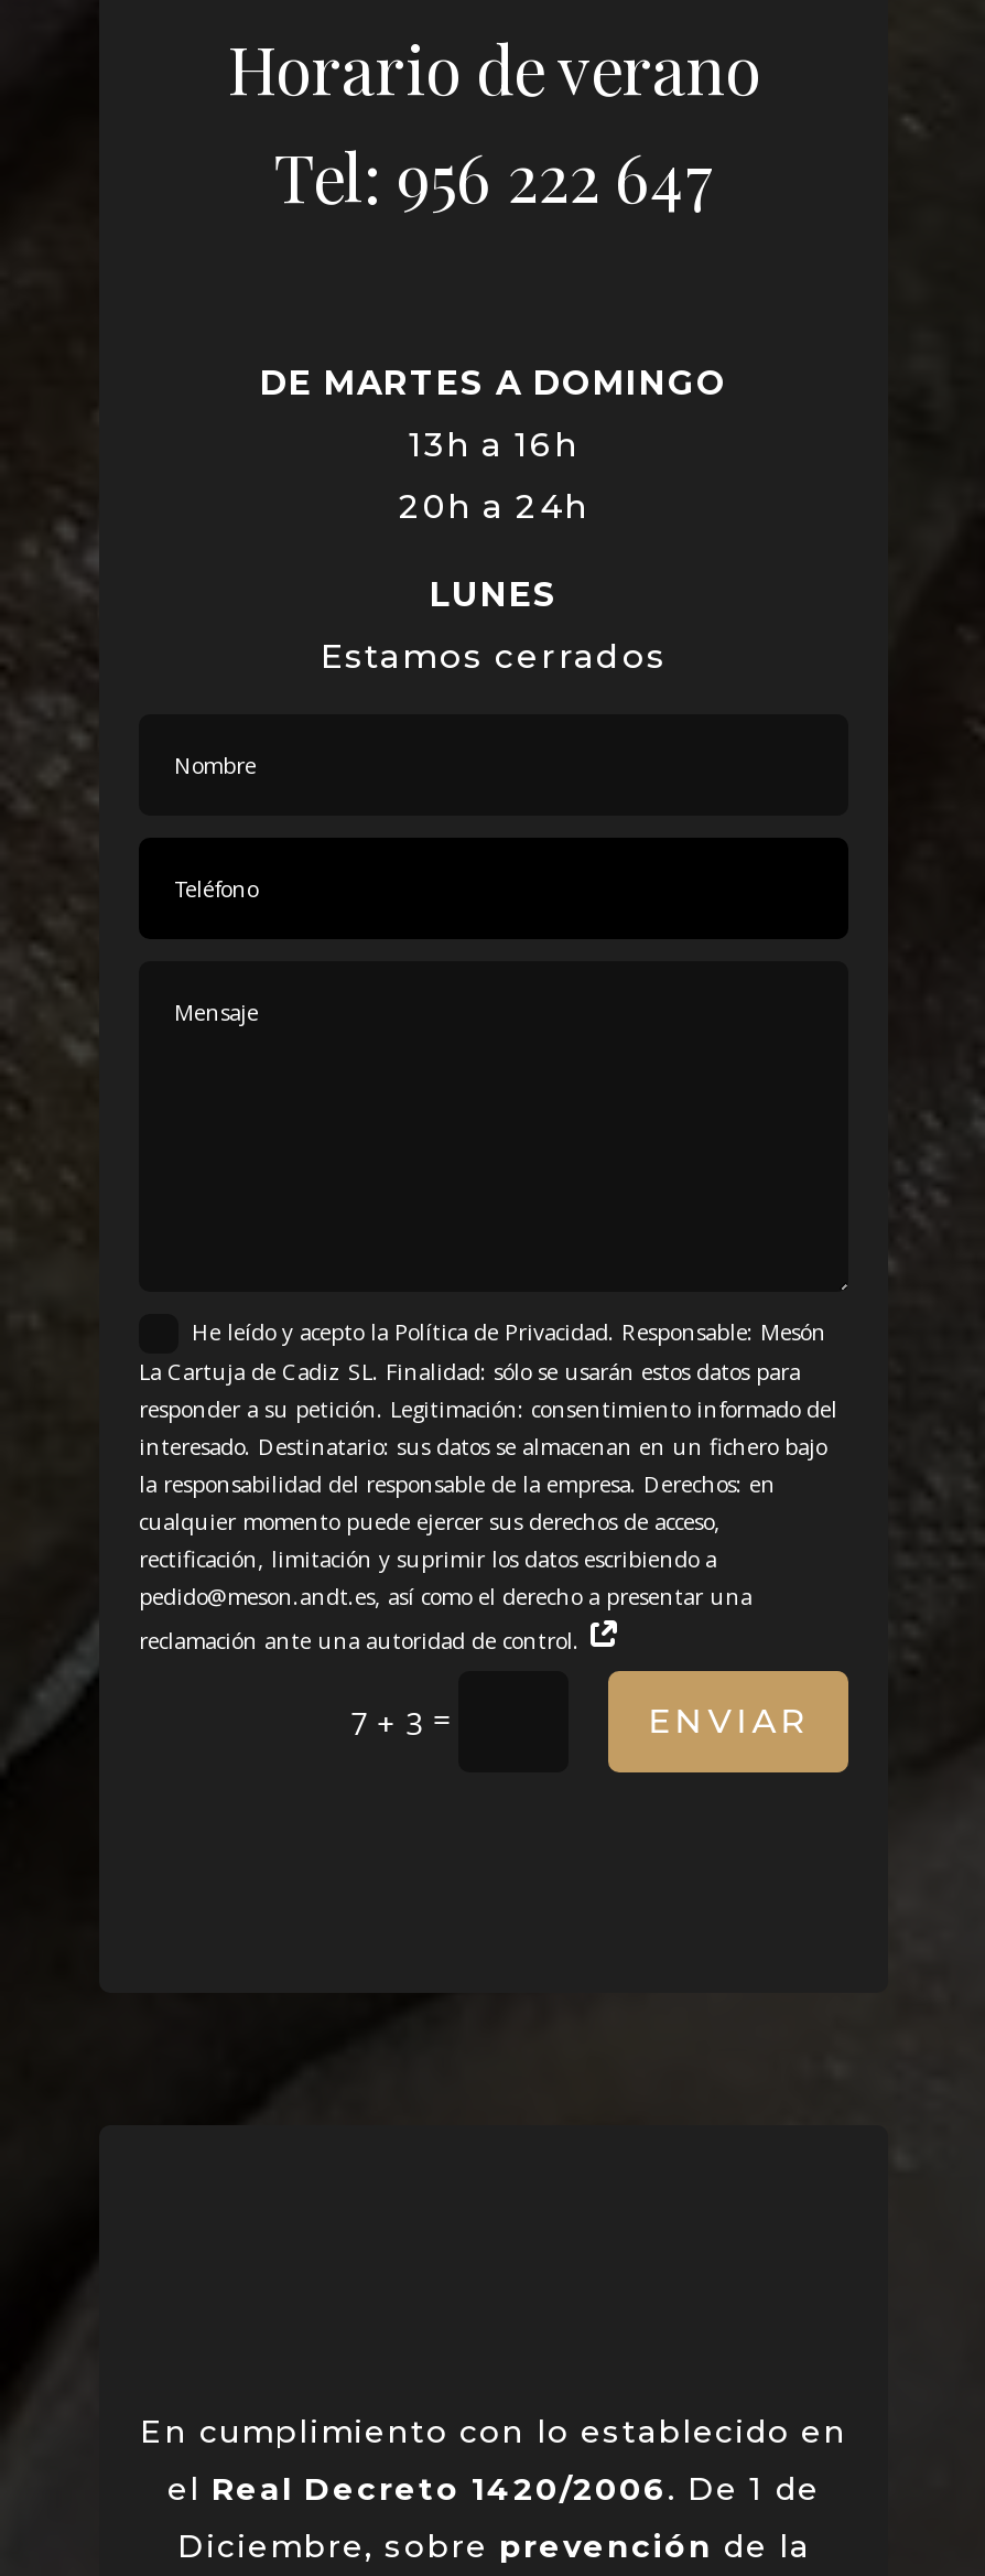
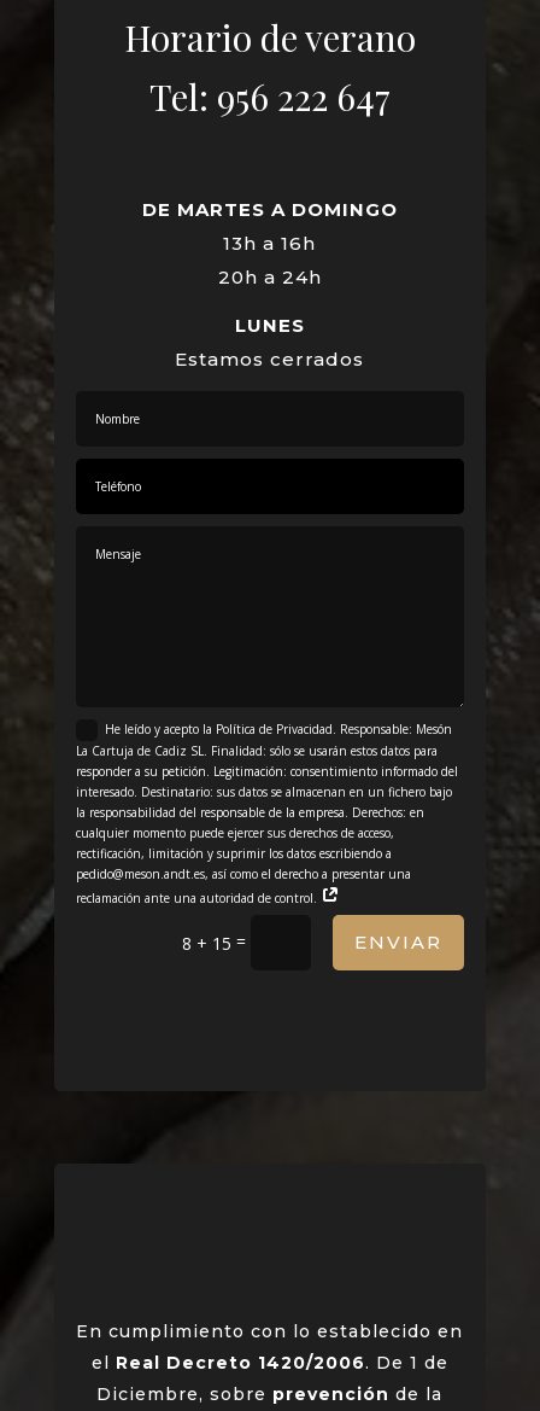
[351,1697,459,1743] 7 + 3 = -> [182,929,251,954] 8 + 15 =

